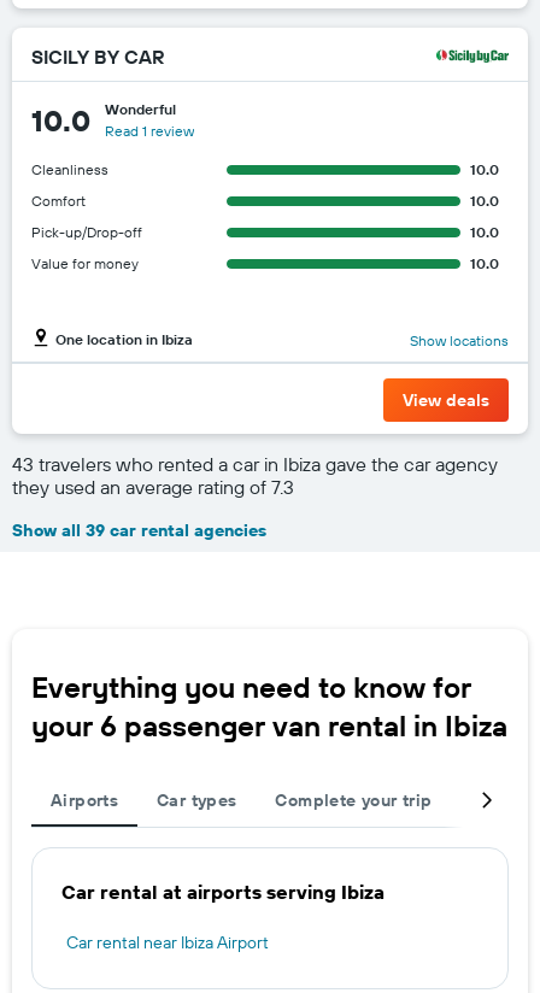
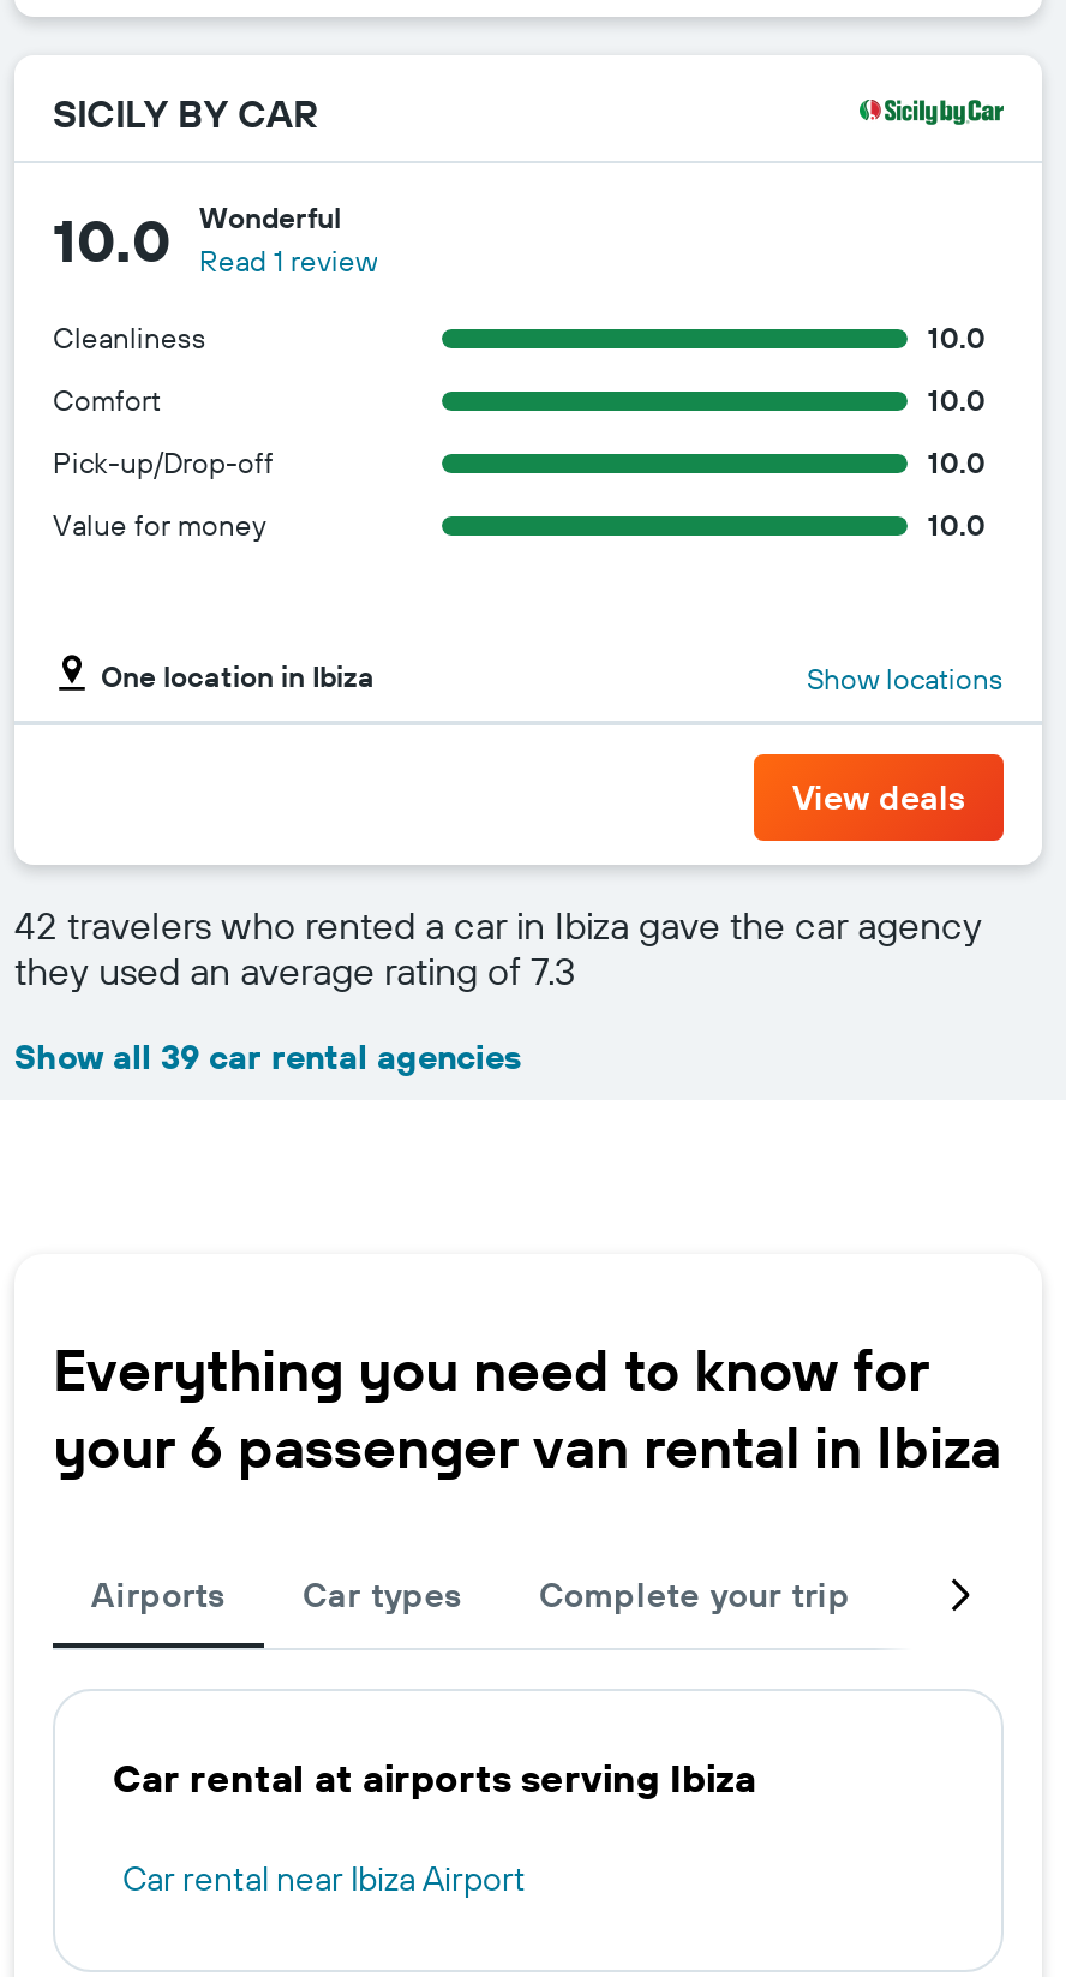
[12,452,498,476] 43 travelers who rented a car in Ibiza gave the car agency -> [14,901,982,949] 42 travelers who rented a car in Ibiza gave the car agency

